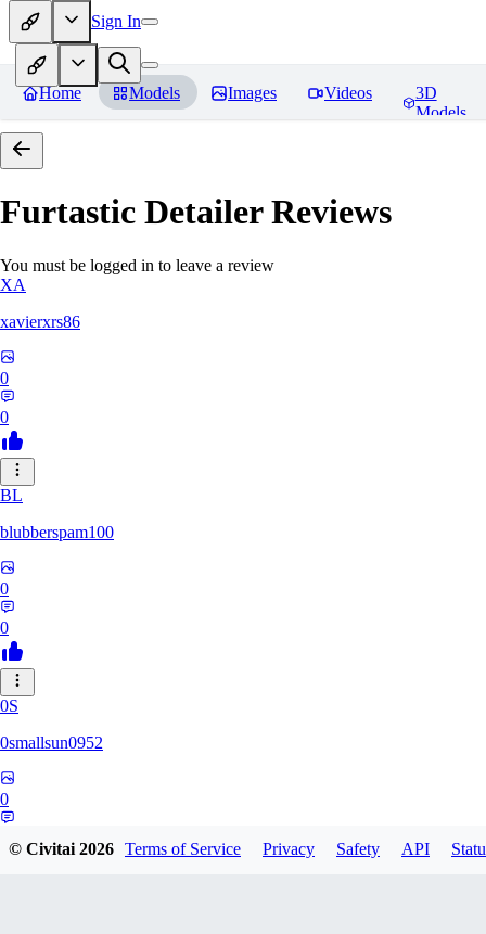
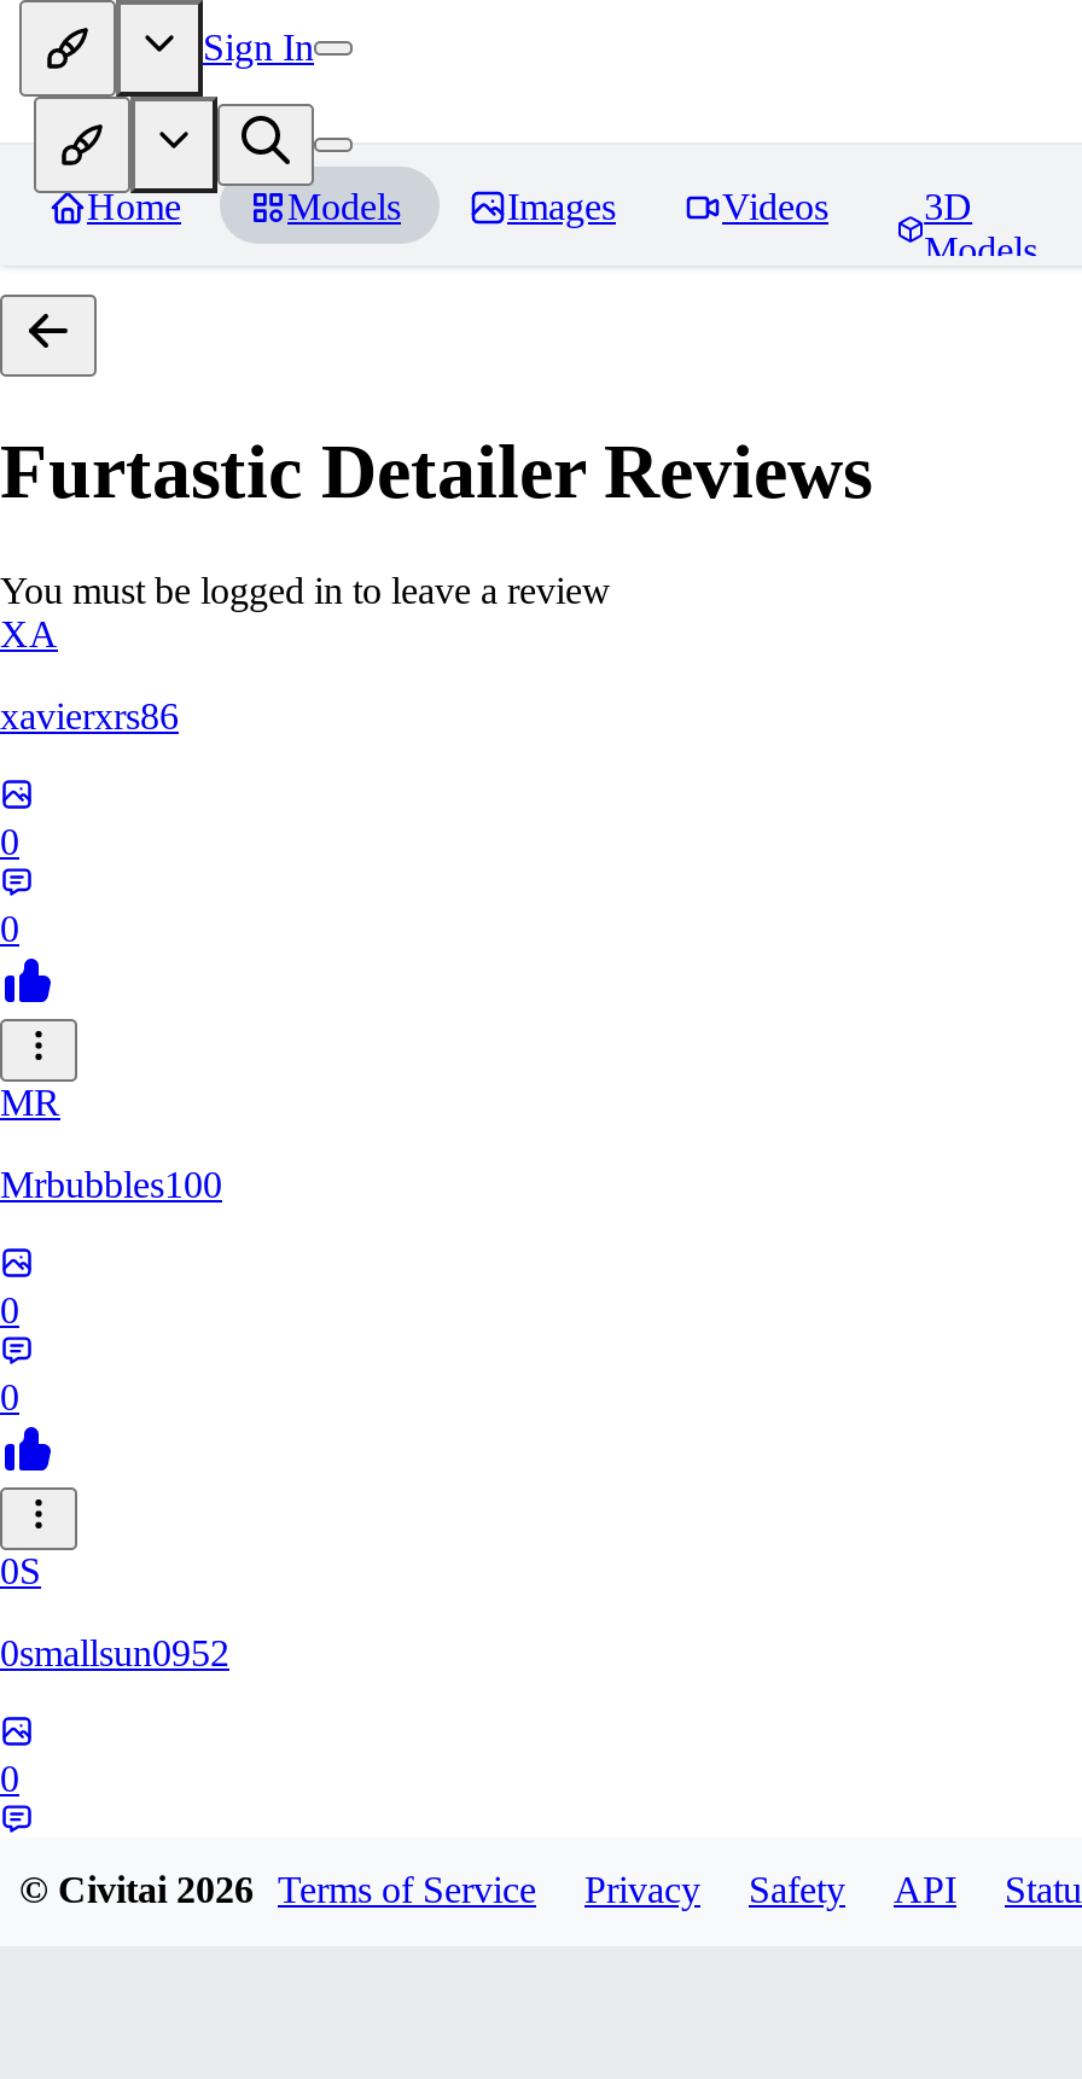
[0,486,23,504] BL -> [0,1082,60,1123] MR
[0,523,114,541] blubberspam100 -> [0,1164,222,1205] Mrbubbles100

